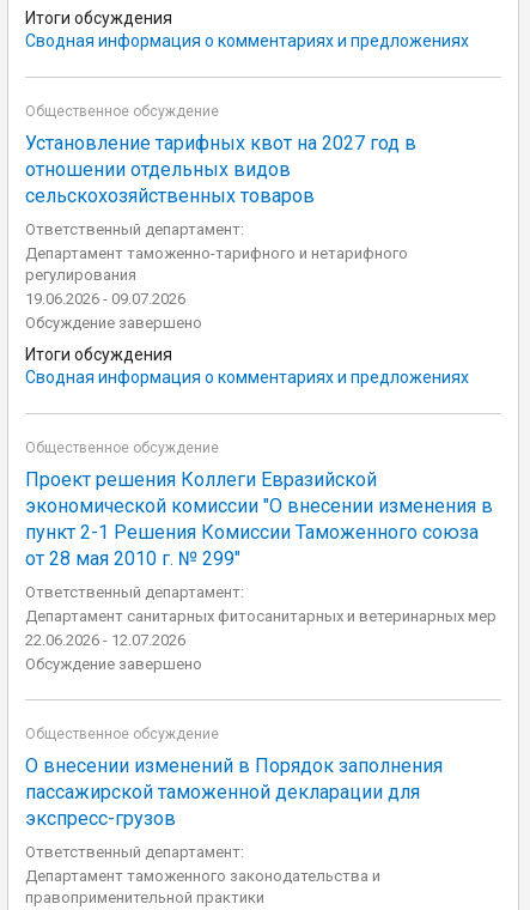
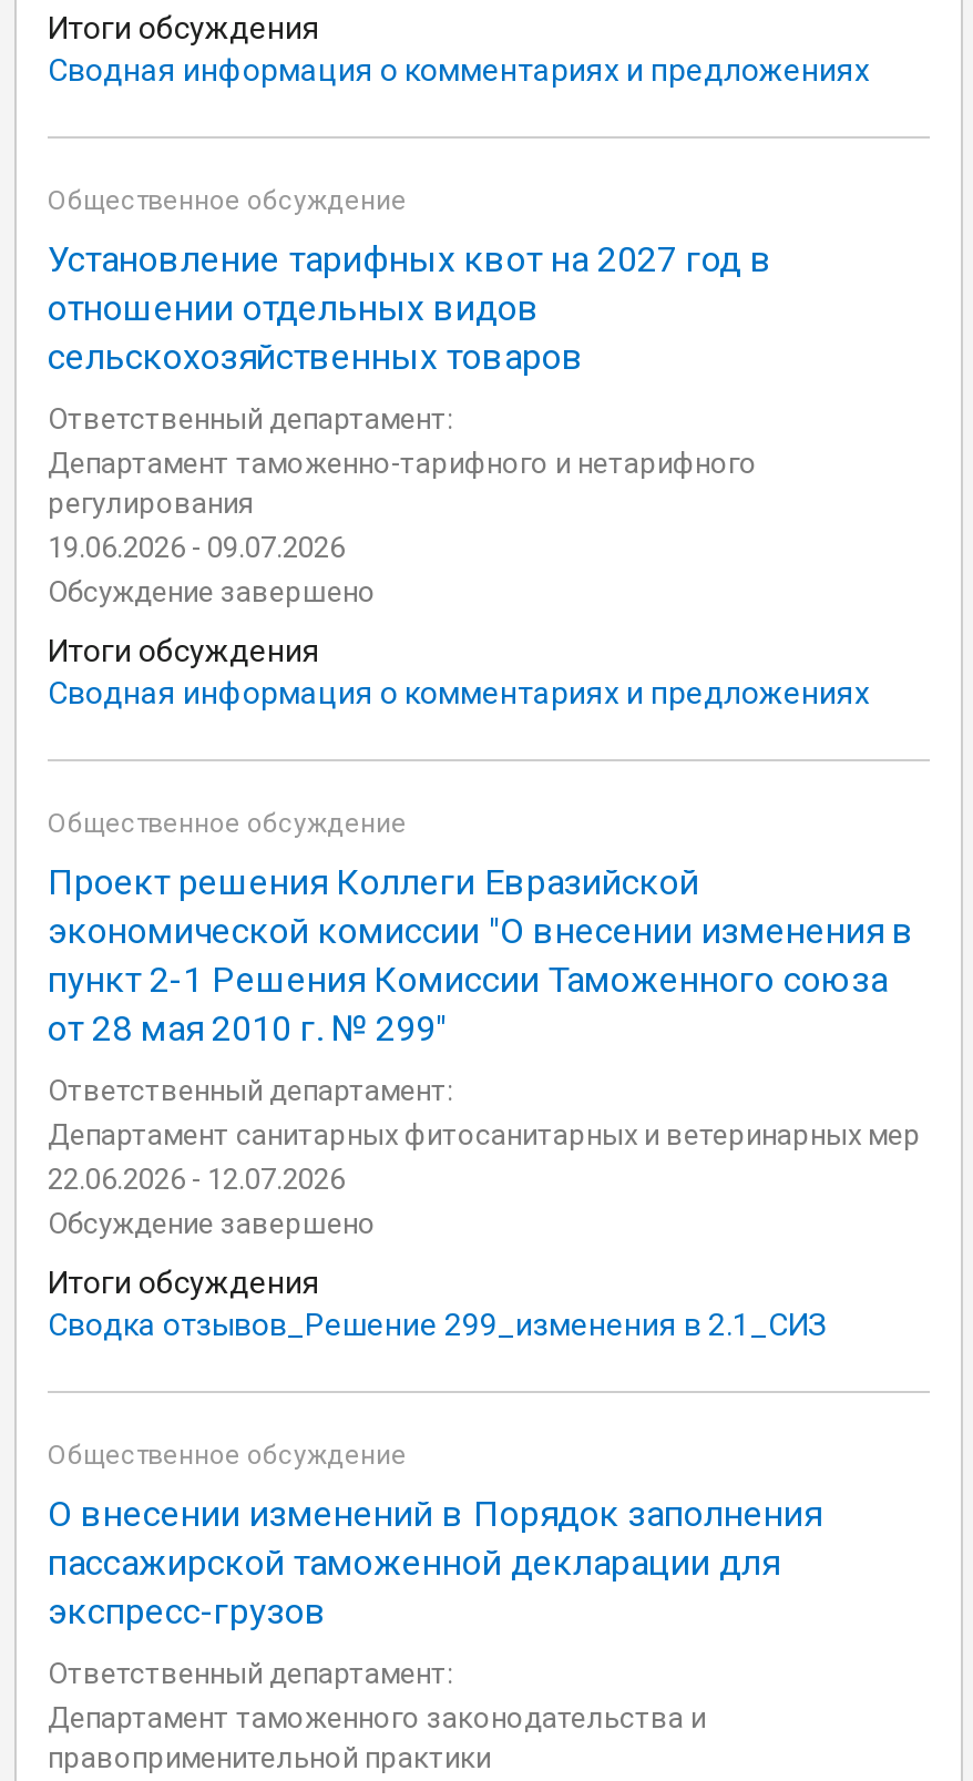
none -> [48,1265,826,1342] Итоги обсуждения | Сводка отзывов_Решение 299_изменения в 2.1_СИЗ

